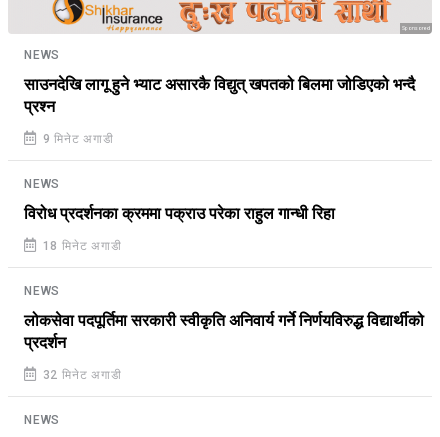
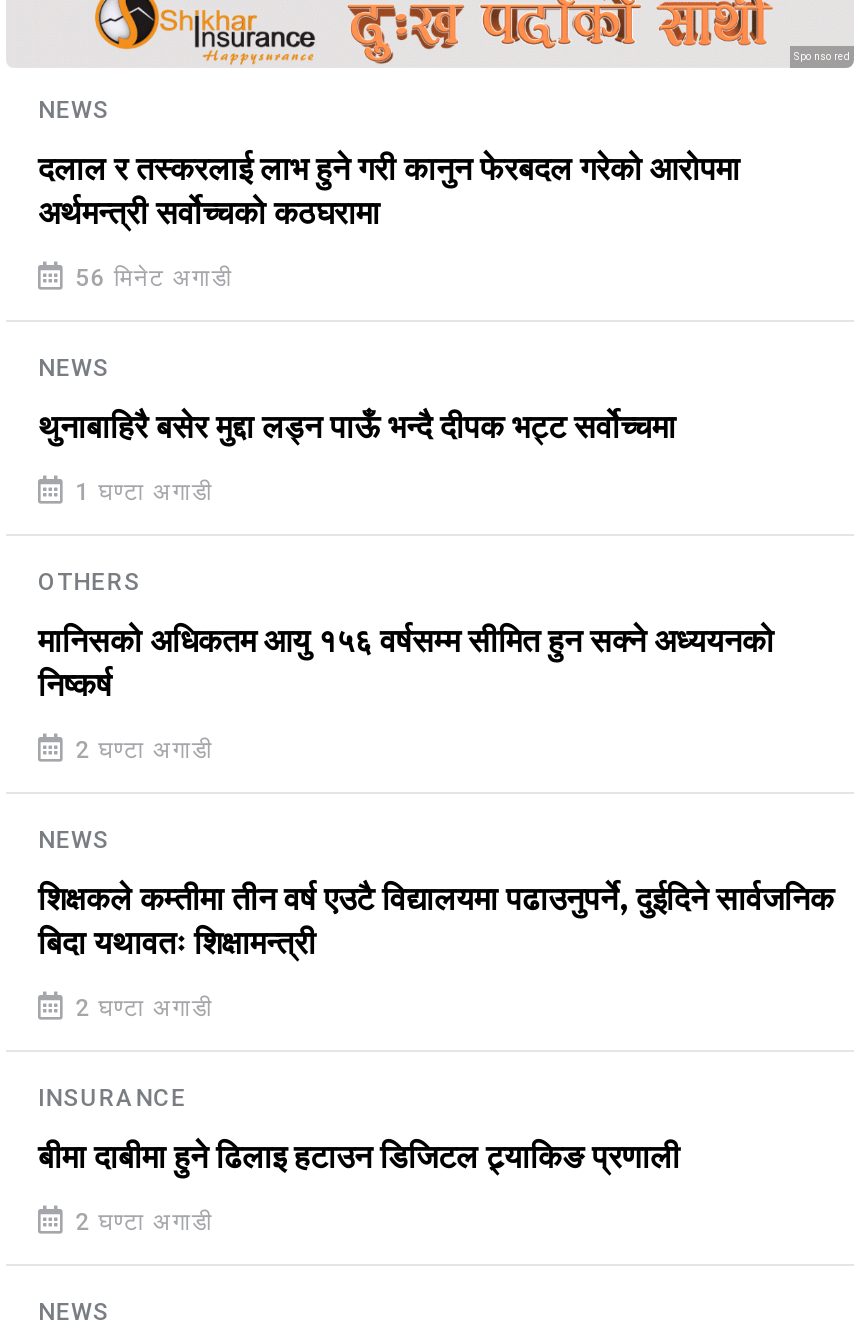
[24,76,415,116] साउनदेखि लागू हुने भ्याट असारकै विद्युत् खपतको बिलमा जोडिएको भन्दै | प्रश्न -> [38,152,740,232] दलाल र तस्करलाई लाभ हुने गरी कानुन फेरबदल गरेको आरोपमा | अर्थमन्त्री सर्वोच्चको कठघरामा
[39,132,114,146] 9 मिनेट अगाडी -> [68,264,233,292] 56 मिनेट अगाडी
[24,205,335,253] विरोध प्रदर्शनका क्रममा पक्राउ परेका राहुल गान्धी रिहा | 18 मिनेट अगाडी -> [38,410,774,764] थुनाबाहिरै बसेर मुद्दा लड्न पाऊँ भन्दै दीपक भट्ट सर्वोच्चमा | 1 घण्टा अगाडी | OTHERS | मानिसको अधिकतम आयु १५६ वर्षसम्म सीमित हुन सक्ने अध्ययनको | निष्कर्ष | 2 घण्टा अगाडी
[24,312,424,382] लोकसेवा पदपूर्तिमा सरकारी स्वीकृति अनिवार्य गर्ने निर्णयविरुद्ध विद्यार्थीको | प्रदर्शन | 32 मिनेट अगाडी -> [38,882,834,1236] शिक्षकले कम्तीमा तीन वर्ष एउटै विद्यालयमा पढाउनुपर्ने, दुईदिने सार्वजनिक | बिदा यथावतः शिक्षामन्त्री | 2 घण्टा अगाडी | INSURANCE | बीमा दाबीमा हुने ढिलाइ हटाउन डिजिटल ट्र्याकिङ प्रणाली | 2 घण्टा अगाडी

